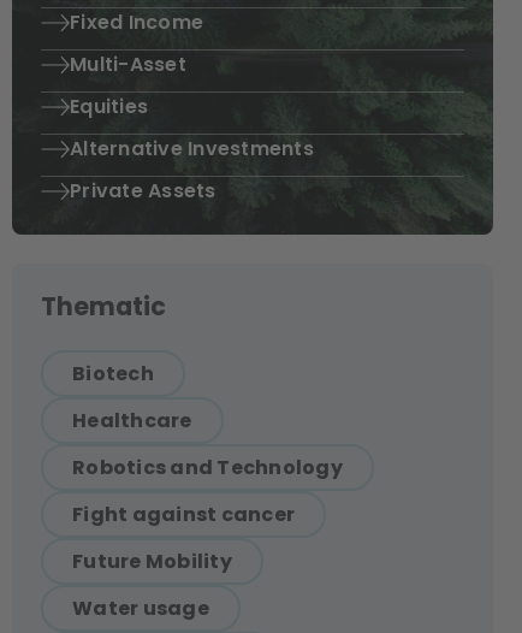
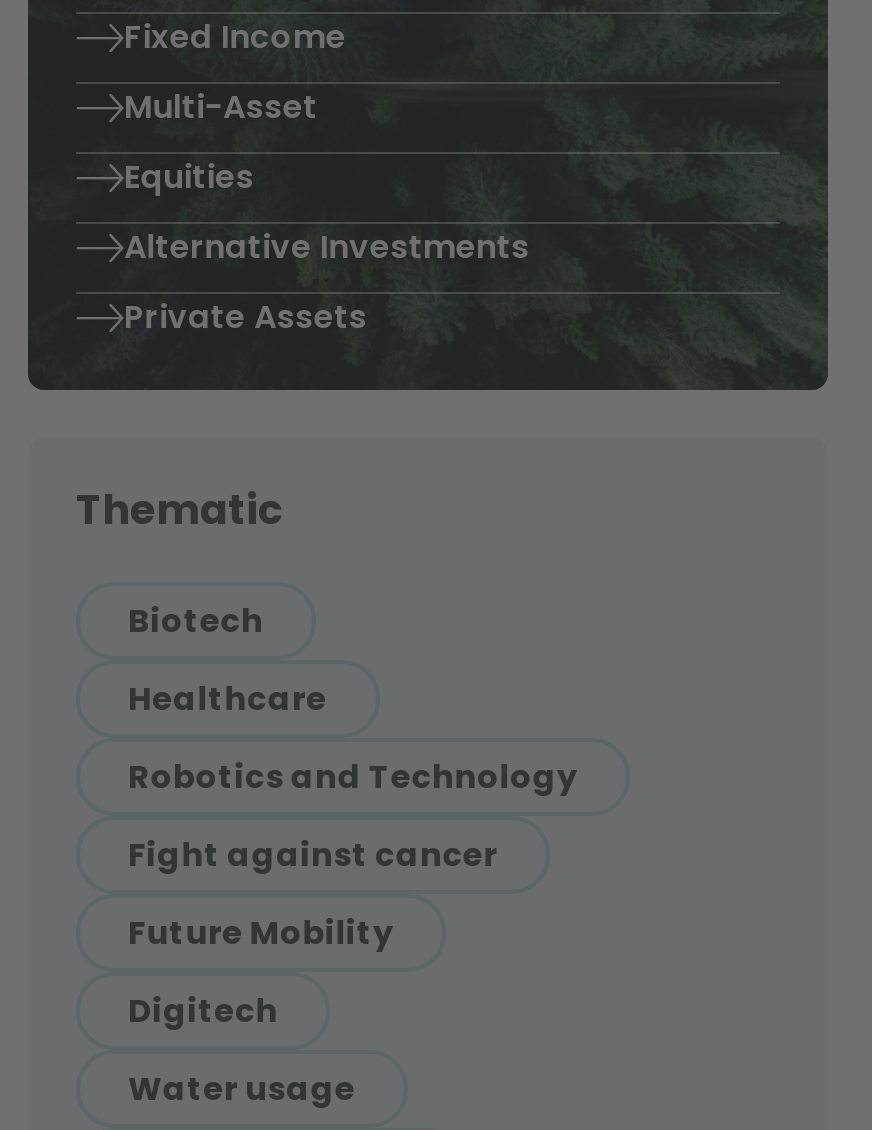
none -> [128,988,278,1034] Digitech

